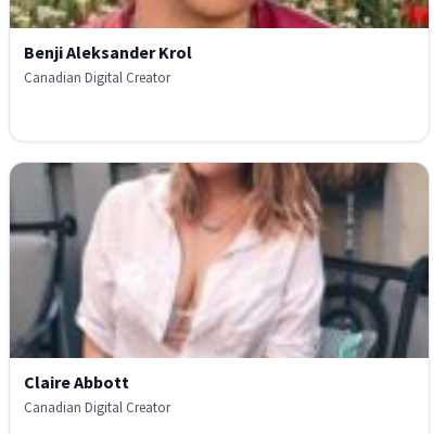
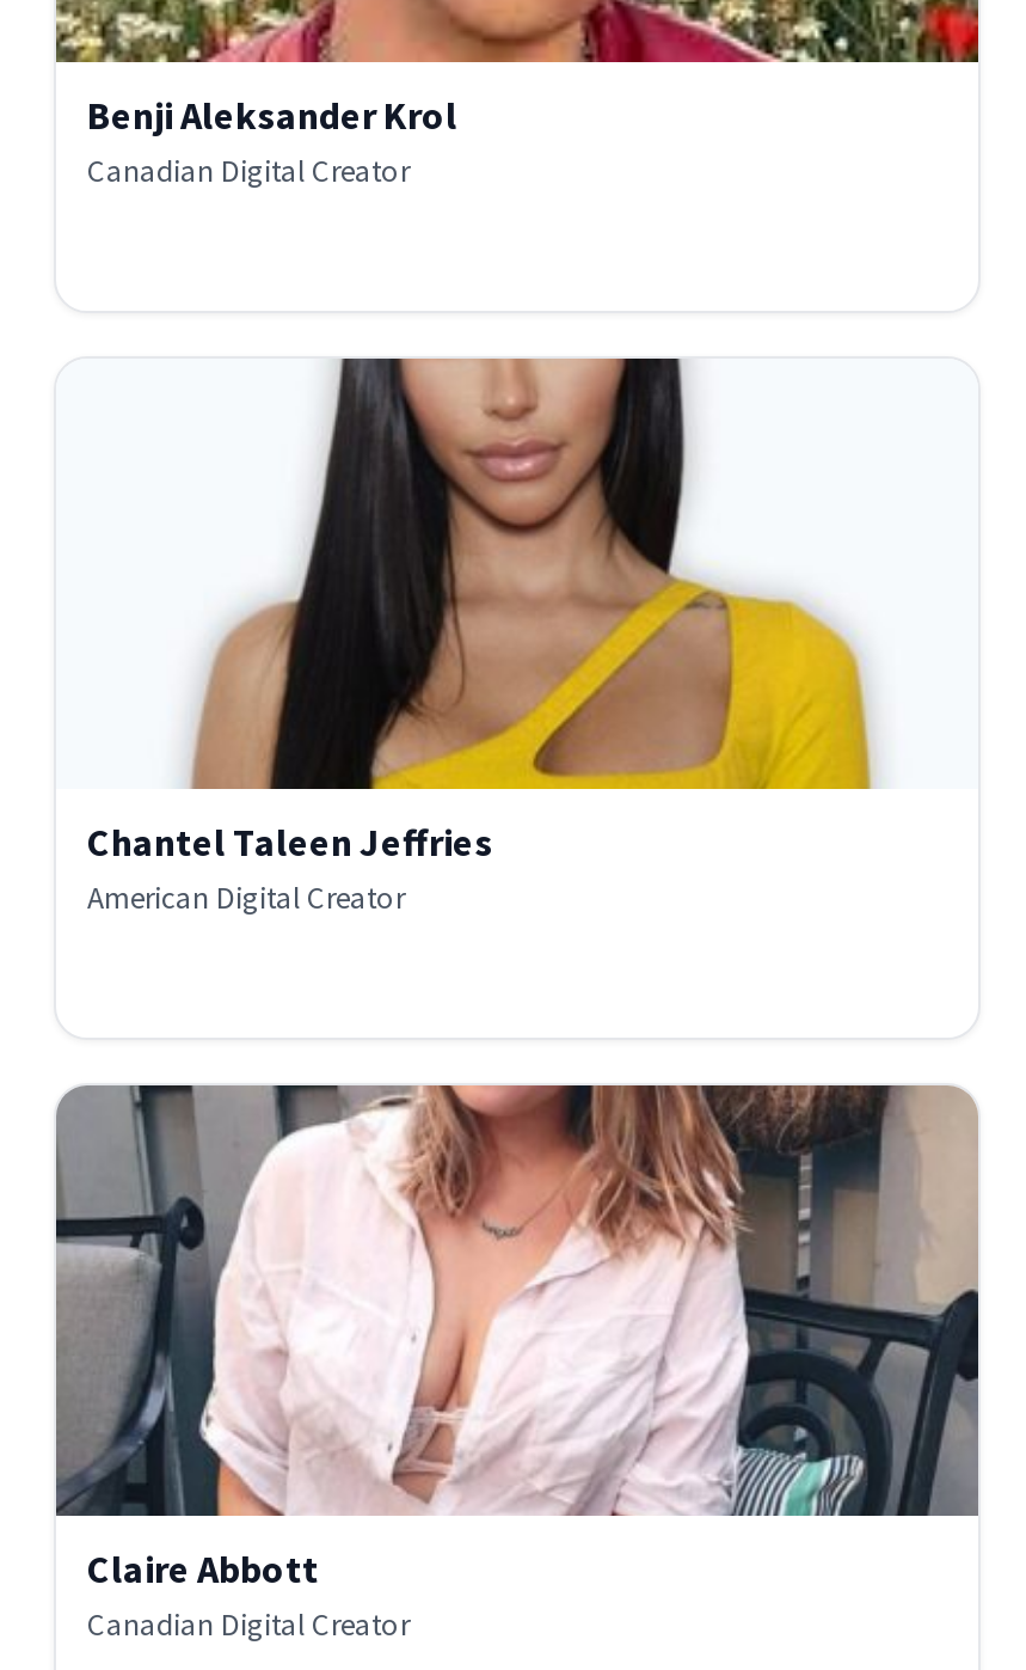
none -> [56,359,978,919] [image] | Chantel Taleen Jeffries | American Digital Creator

